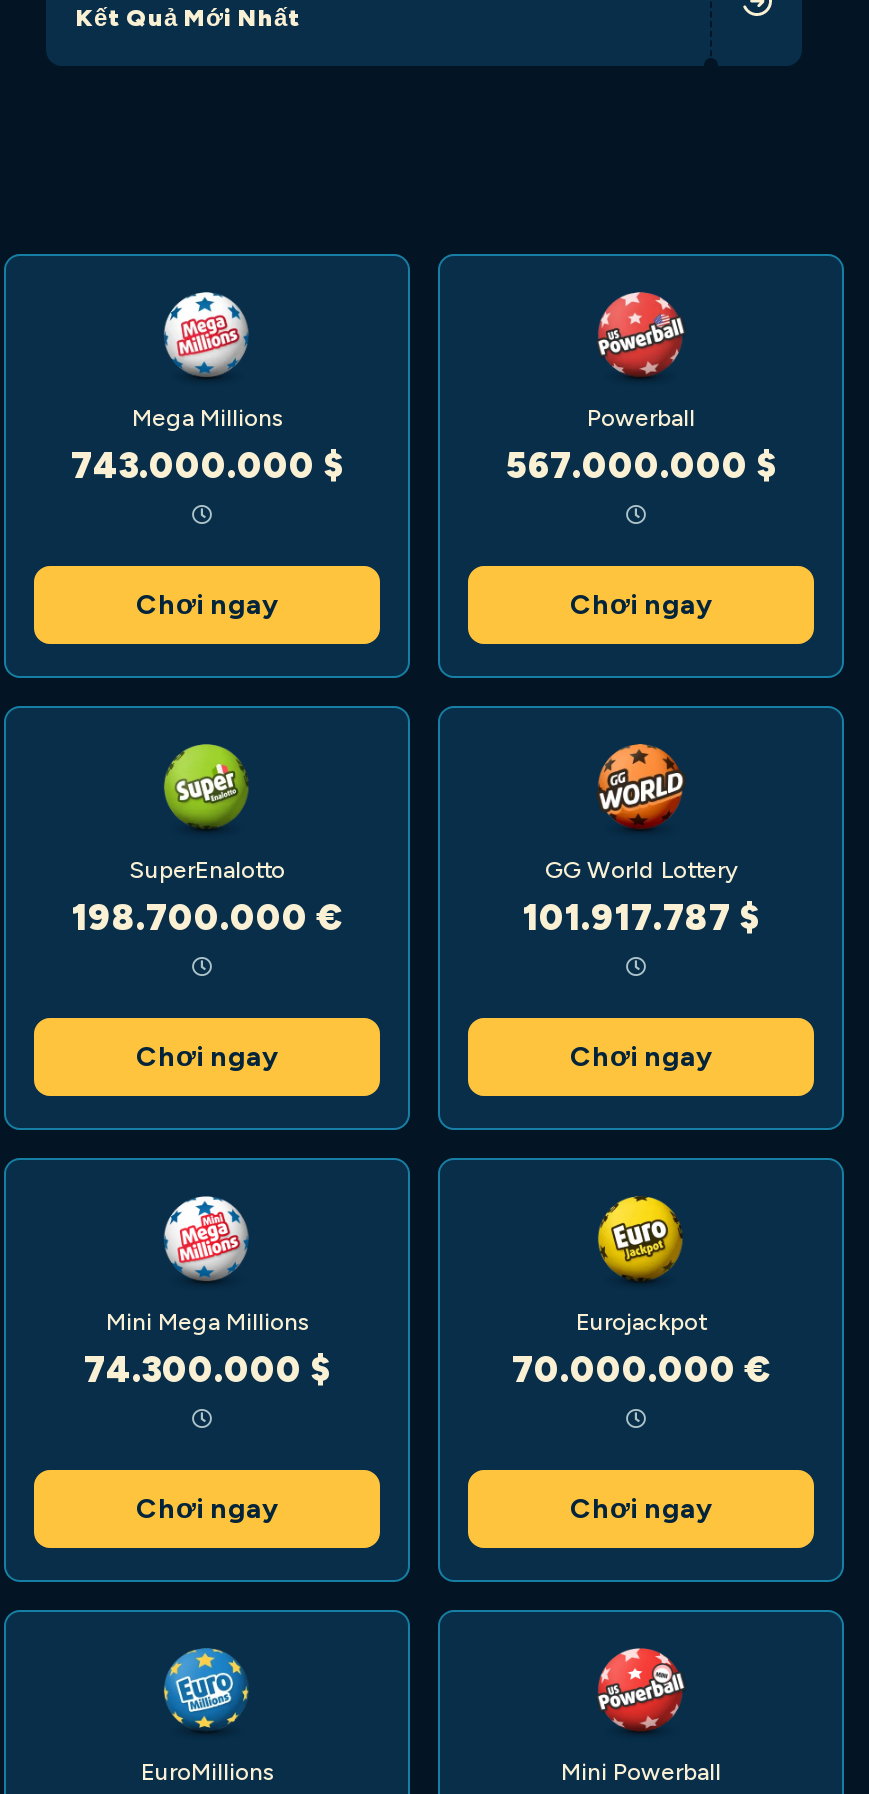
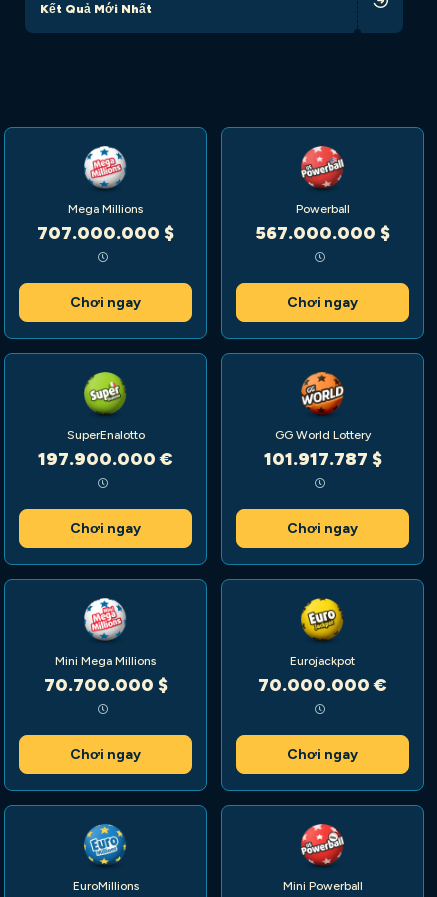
[71,444,343,488] 743.000.000 $ -> [37,222,174,244] 707.000.000 $
[72,896,342,940] 198.700.000 € -> [38,448,173,470] 197.900.000 €
[84,1347,330,1391] 74.300.000 $ -> [43,673,167,695] 70.700.000 $

